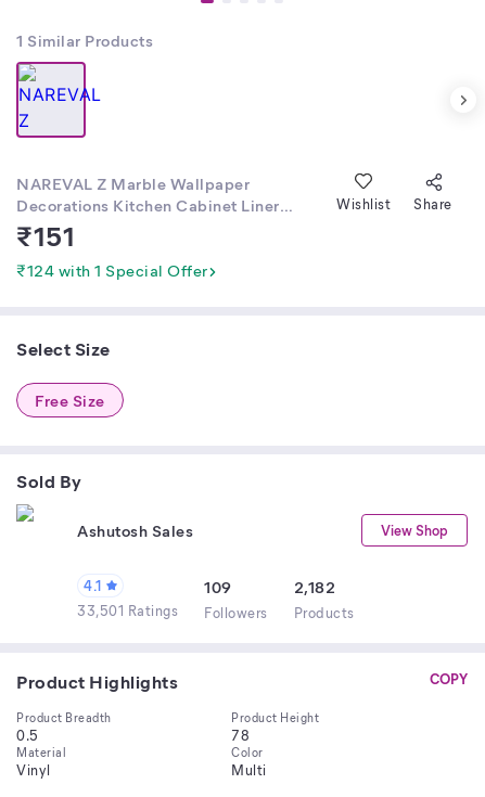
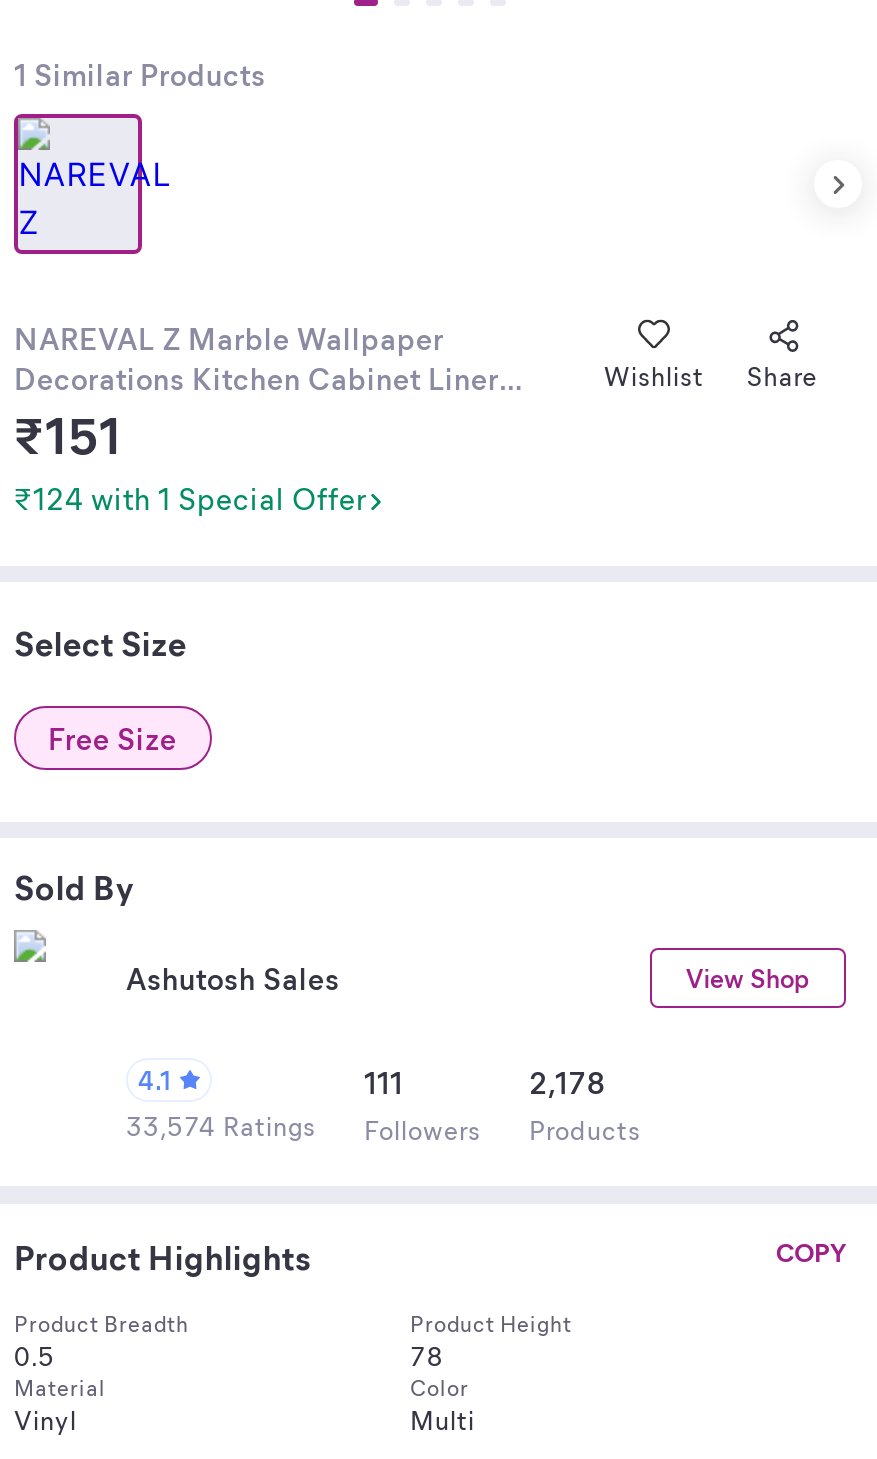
[204,576,232,597] 109 -> [364,1062,403,1102] 111
[293,576,335,597] 2,182 -> [529,1062,606,1102] 2,178
[77,601,354,621] 33,501 Ratings Followers Products -> [126,1108,641,1146] 33,574 Ratings Followers Products

